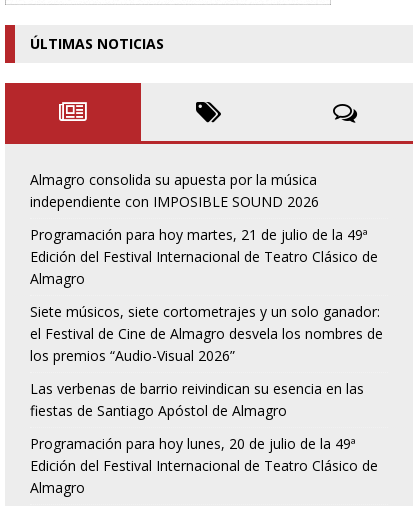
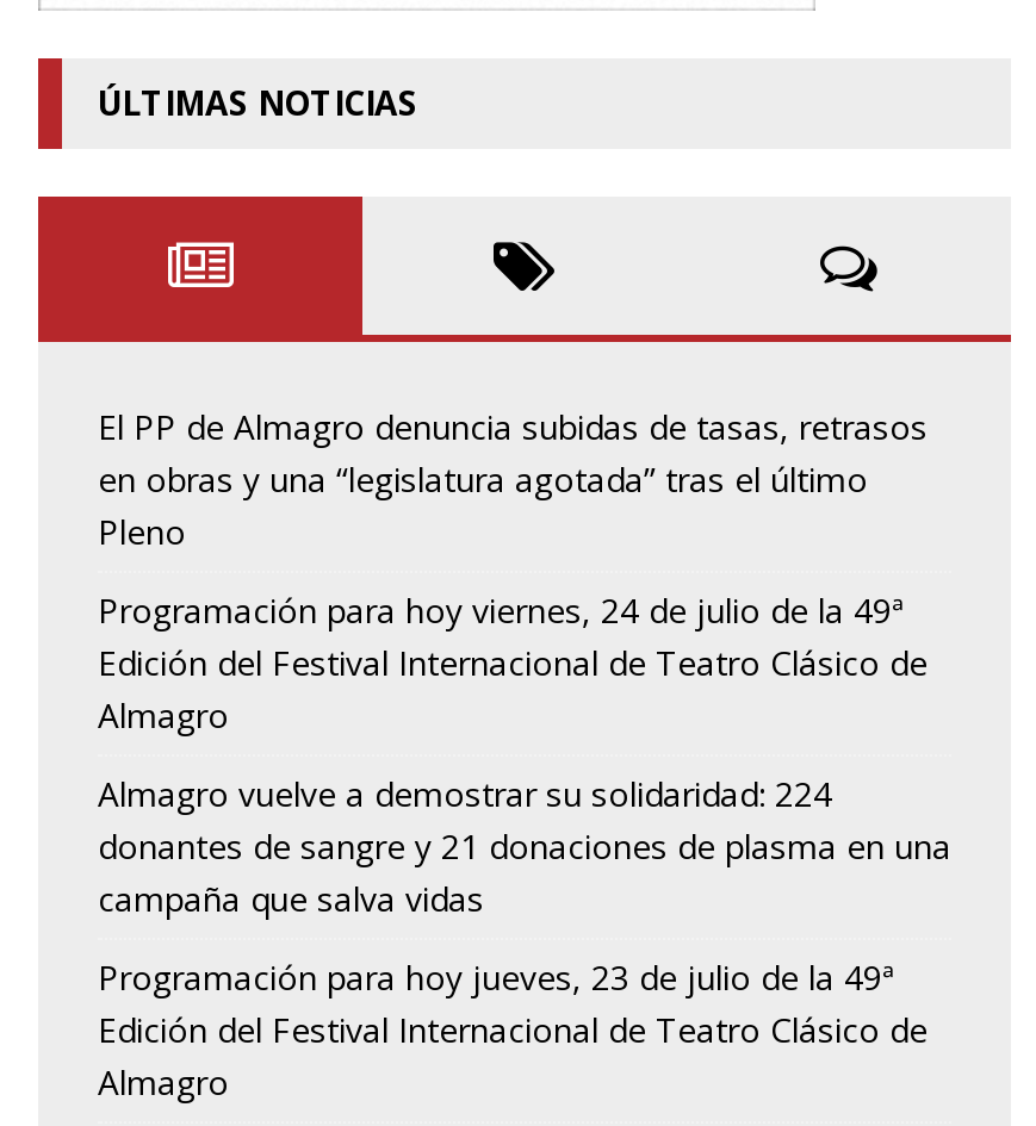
[30,170,319,211] Almagro consolida su apuesta por la música | independiente con IMPOSIBLE SOUND 2026 -> [98,404,928,555] El PP de Almagro denuncia subidas de tasas, retrasos | en obras y una “legislatura agotada” tras el último | Pleno
[30,225,368,244] Programación para hoy martes, 21 de julio de la 49ª -> [98,588,904,633] Programación para hoy viernes, 24 de julio de la 49ª
moved [30,247,378,288] -> [98,640,928,738]: Edición del Festival Internacional de Teatro Clásico de | Almagro
[30,302,383,453] Siete músicos, siete cortometrajes y un solo ganador: | el Festival de Cine de Almagro desvela los nombres de | los premios “Audio-Visual 2026” | Las verbenas de barrio reivindican su esencia en las | fiestas de Santiago Apóstol de Almagro | Programación para hoy lunes, 20 de julio de la 49ª -> [98,771,951,1000] Almagro vuelve a demostrar su solidaridad: 224 | donantes de sangre y 21 donaciones de plasma en una | campaña que salva vidas | Programación para hoy jueves, 23 de julio de la 49ª

